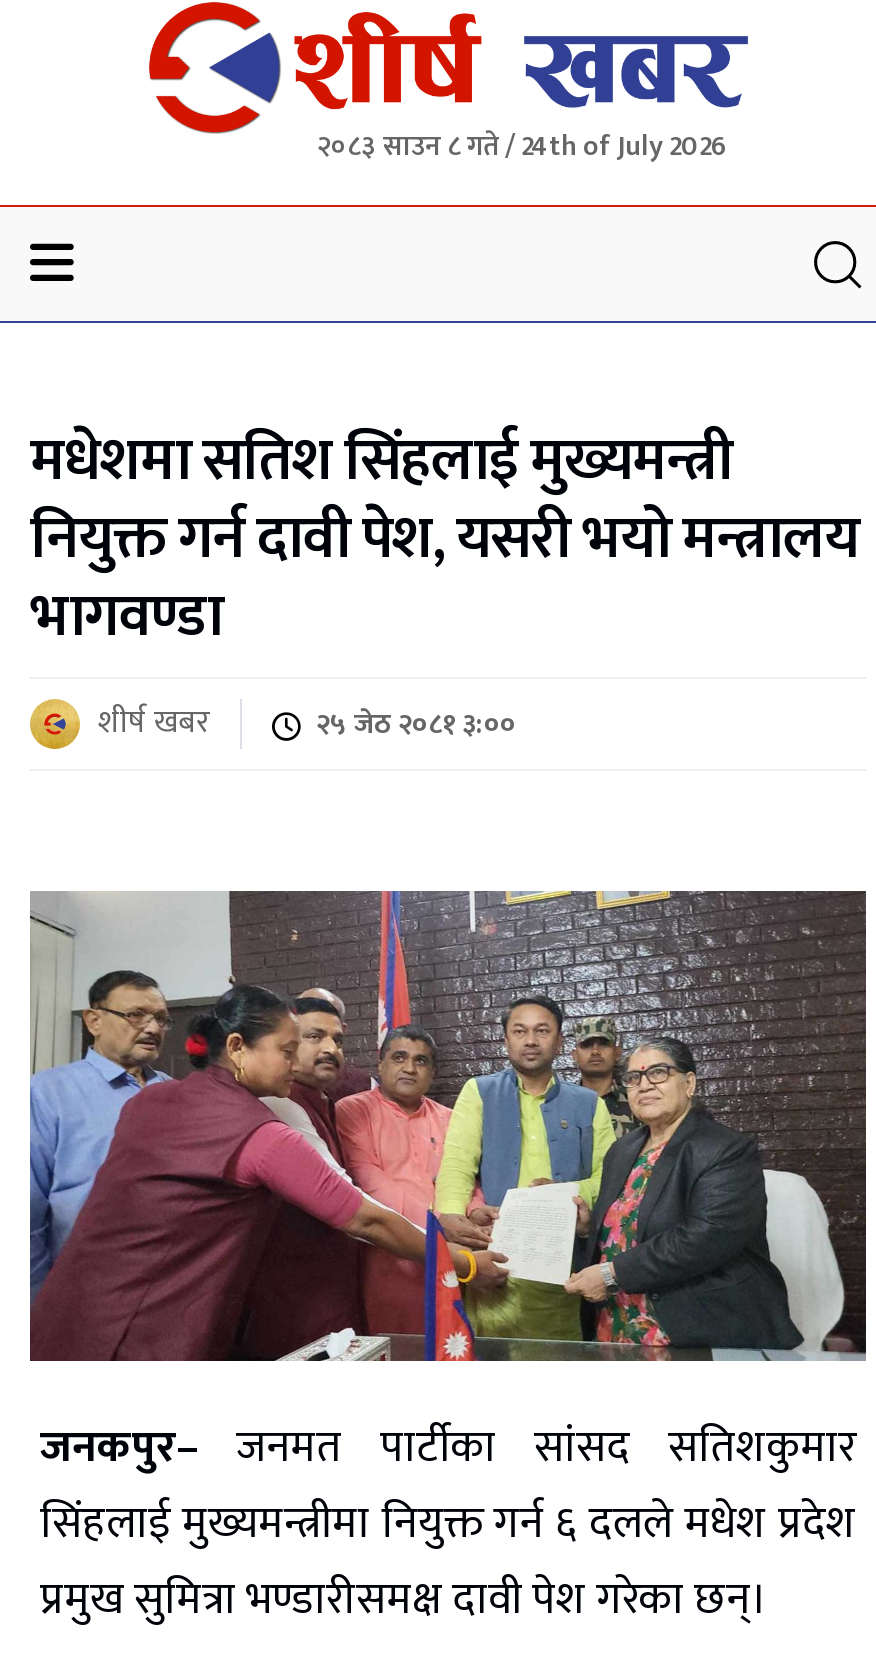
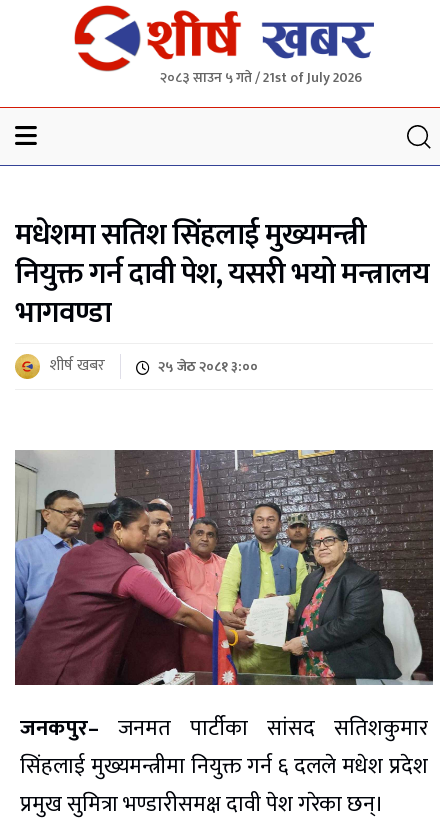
[317,123,727,169] २०८३ साउन ८ गते / 24th of July 2026 -> [160,66,362,89] २०८३ साउन ५ गते / 21st of July 2026

